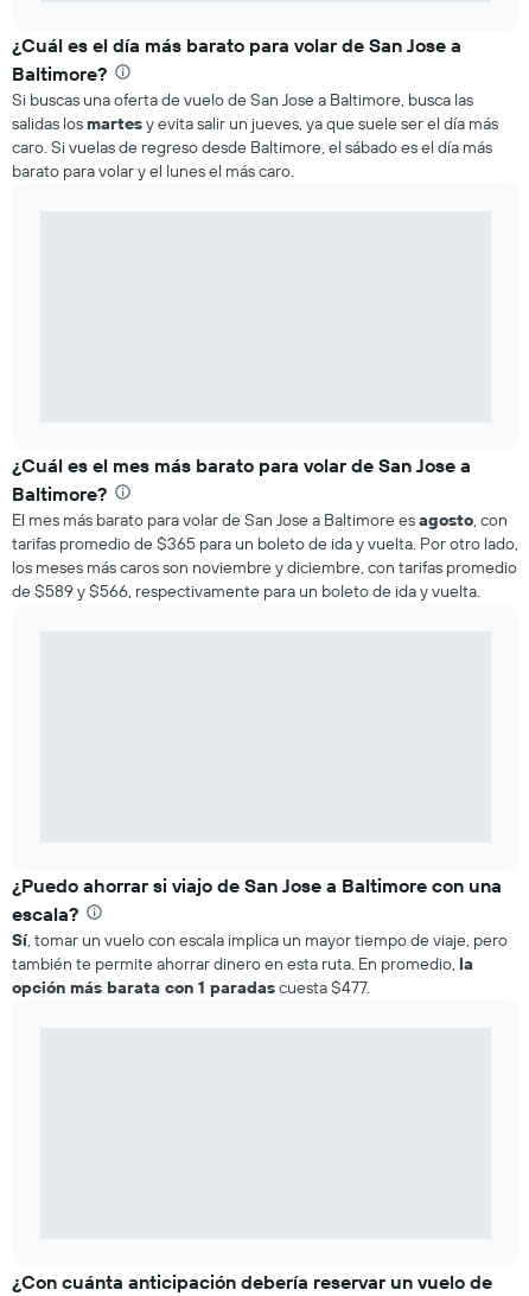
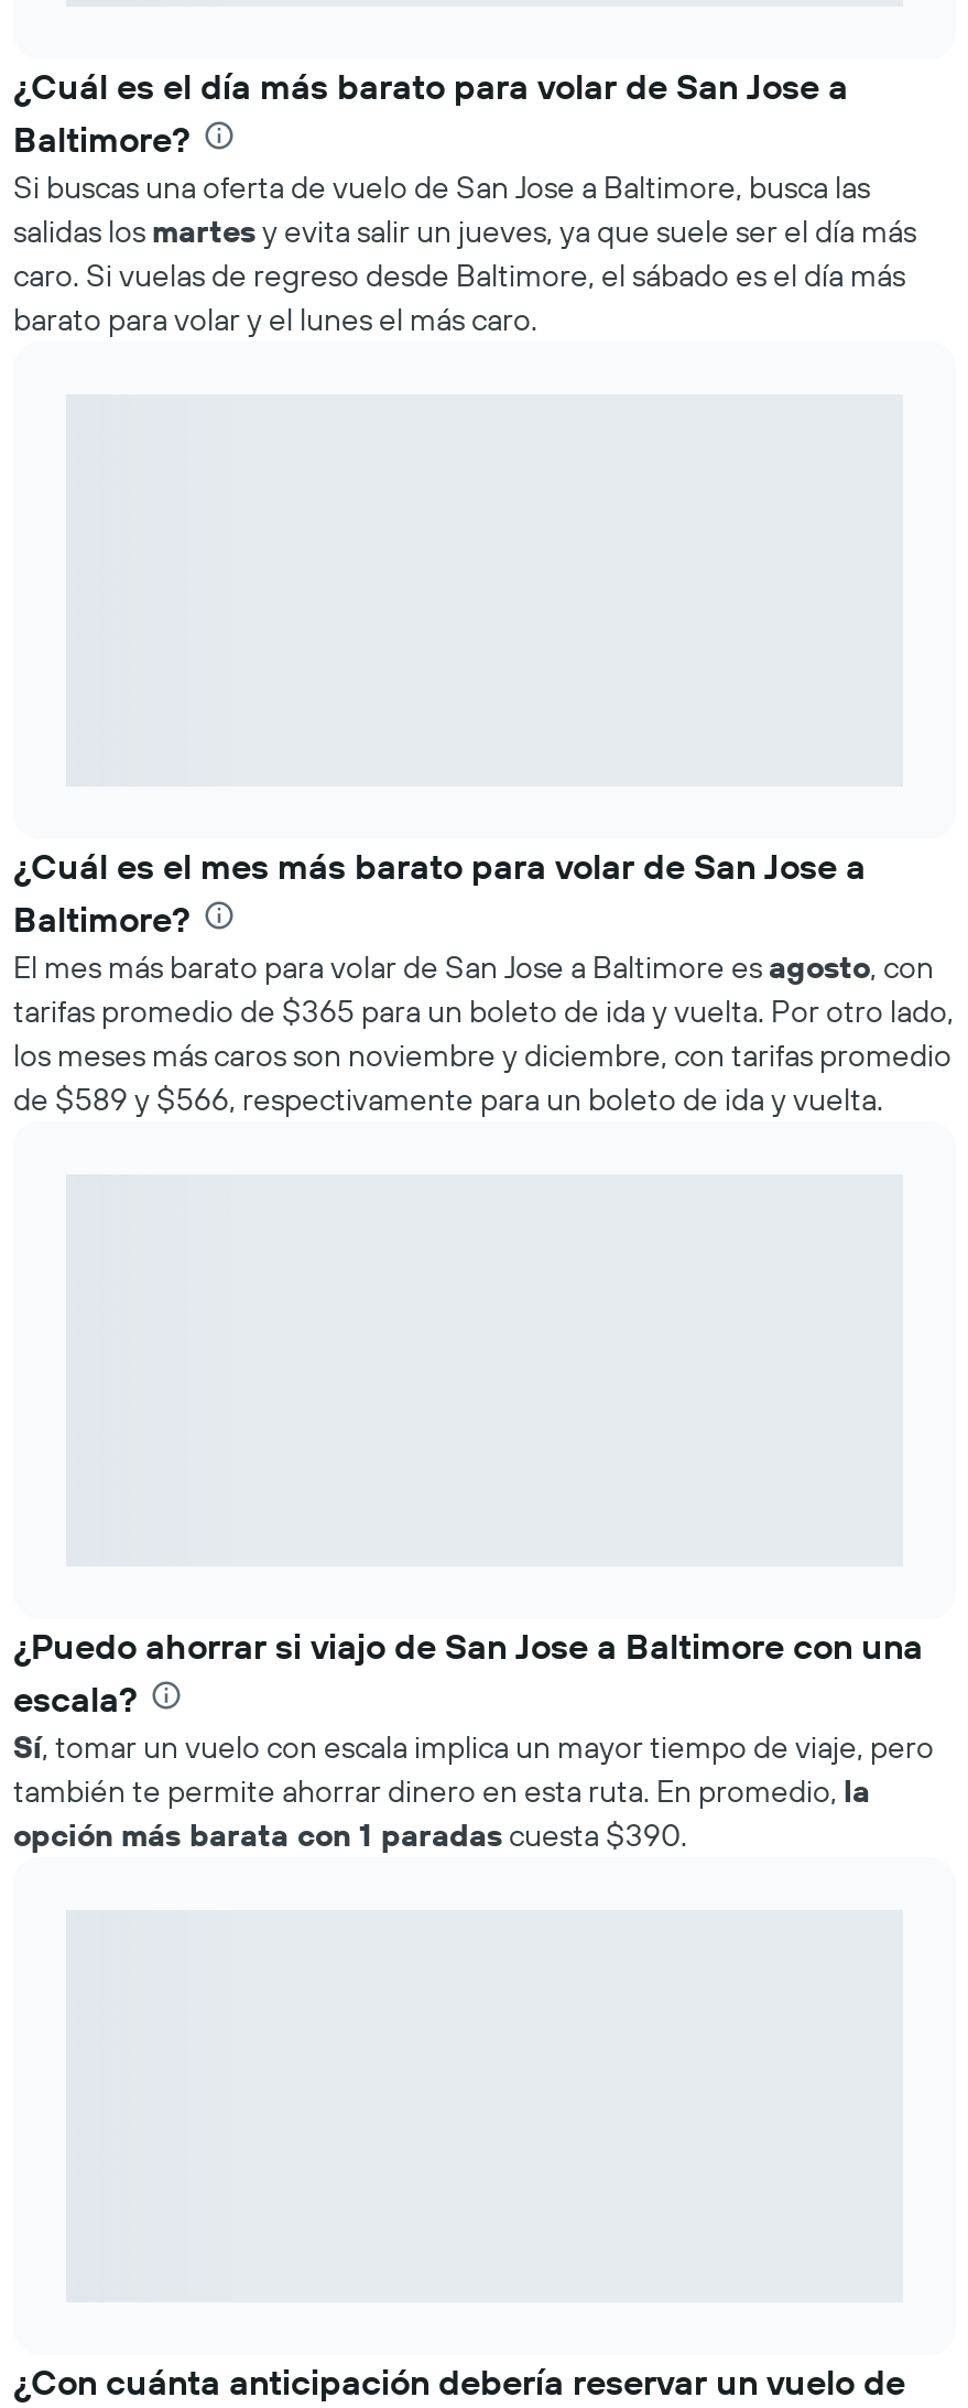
[12,977,370,998] opción más barata con 1 paradas cuesta $477. -> [13,1815,687,1855] opción más barata con 1 paradas cuesta $390.

